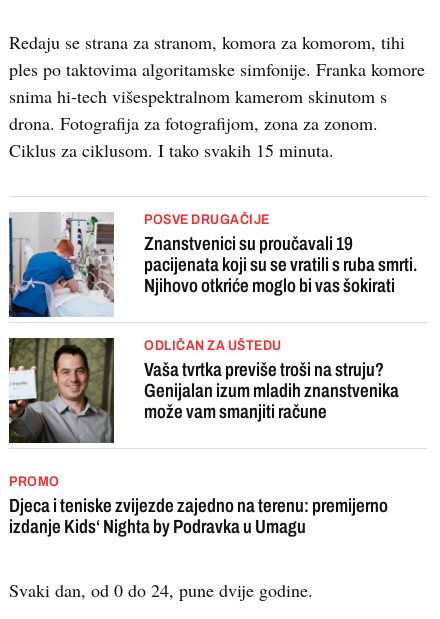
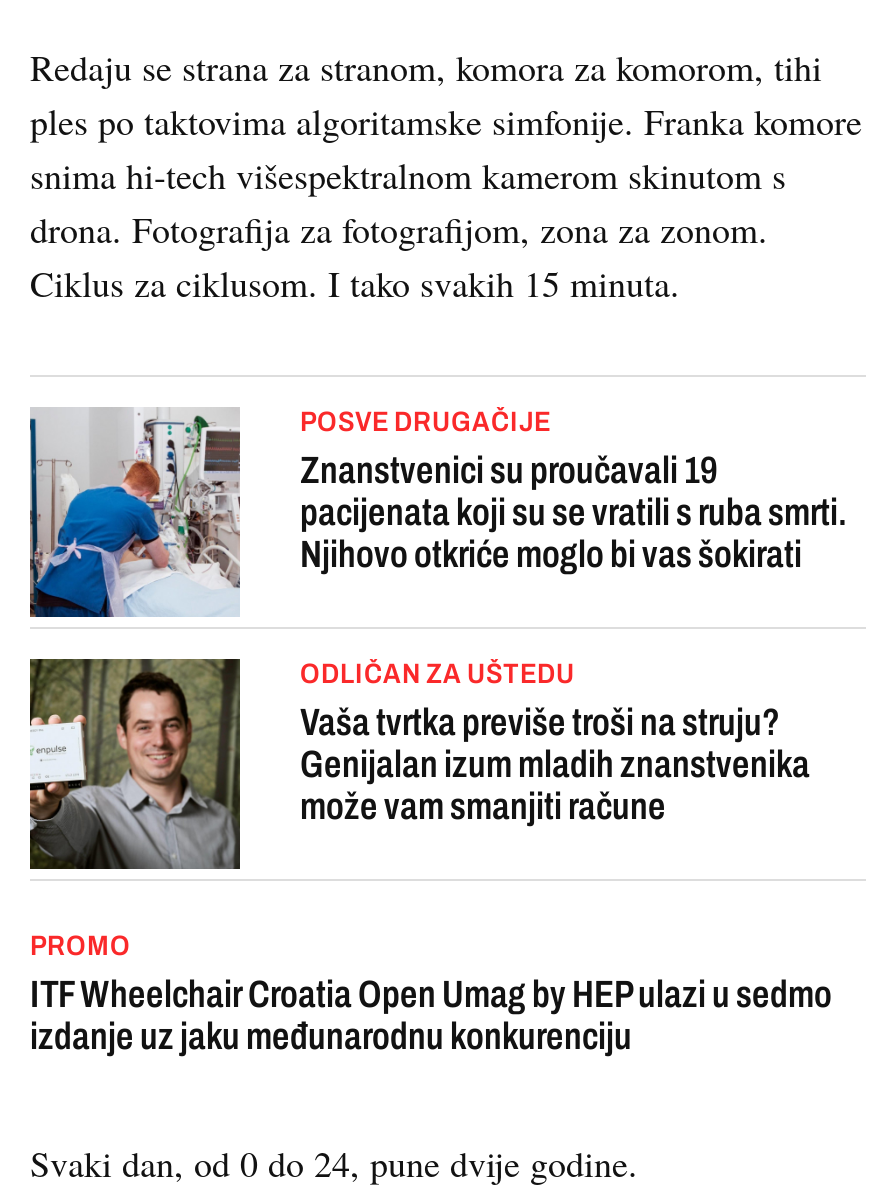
[9,495,388,537] Djeca i teniske zvijezde zajedno na terenu: premijerno | izdanje Kids‘ Nighta by Podravka u Umagu -> [30,973,832,1057] ITF Wheelchair Croatia Open Umag by HEP ulazi u sedmo | izdanje uz jaku međunarodnu konkurenciju

